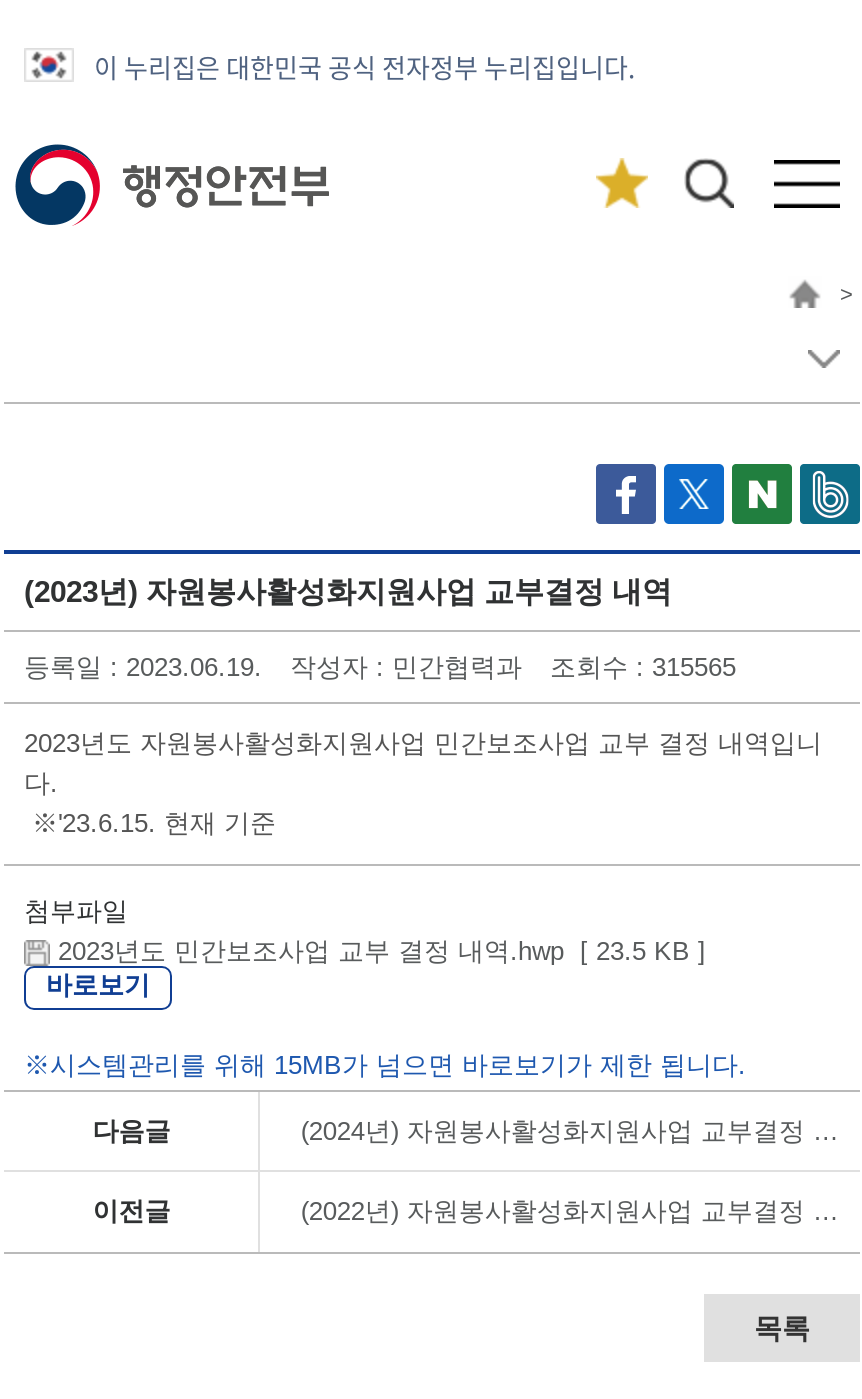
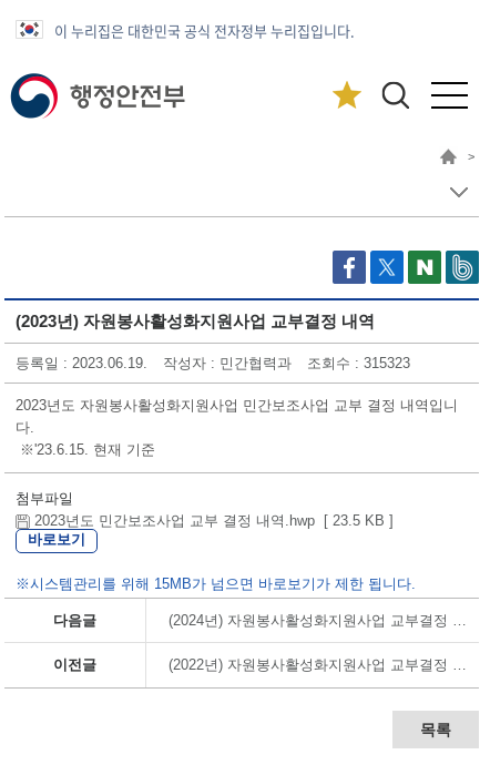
[24,652,736,682] 등록일 : 2023.06.19. 작성자 : 민간협력과 조회수 : 315565 -> [16,355,410,371] 등록일 : 2023.06.19. 작성자 : 민간협력과 조회수 : 315323

